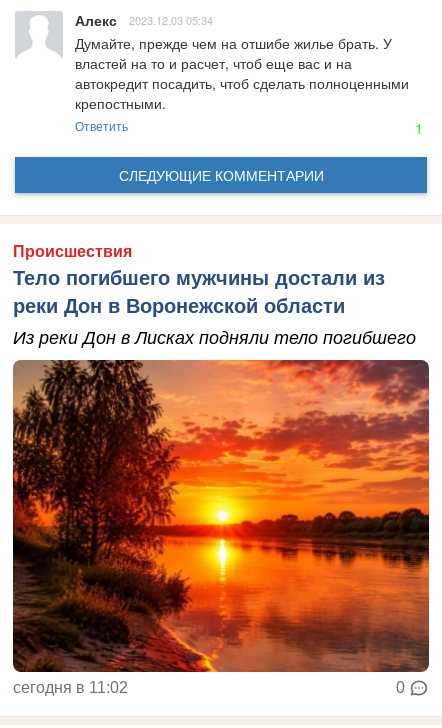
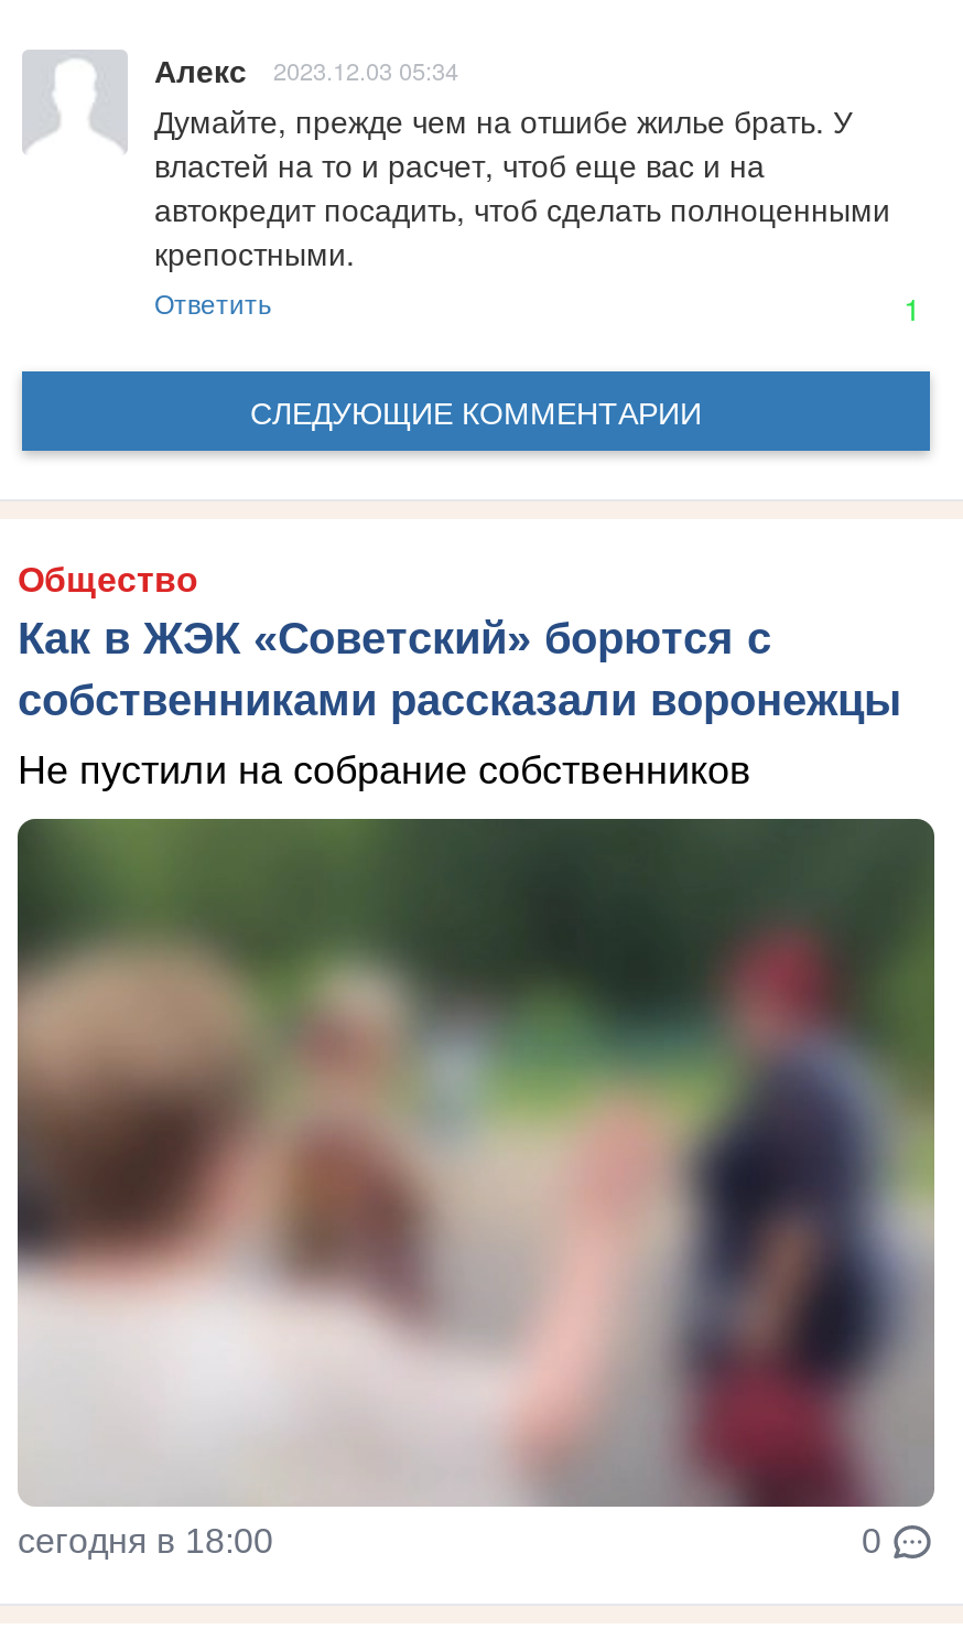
[13,242,385,316] Происшествия | Тело погибшего мужчины достали из | реки Дон в Воронежской области -> [18,560,901,723] Общество | Как в ЖЭК «Советский» борются с | собственниками рассказали воронежцы
[13,327,416,347] Из реки Дон в Лисках подняли тело погибшего -> [18,747,751,791] Не пустили на собрание собственников
[12,359,430,695] [image] | сегодня в 11:02 -> [15,817,937,1558] [image] | сегодня в 18:00

